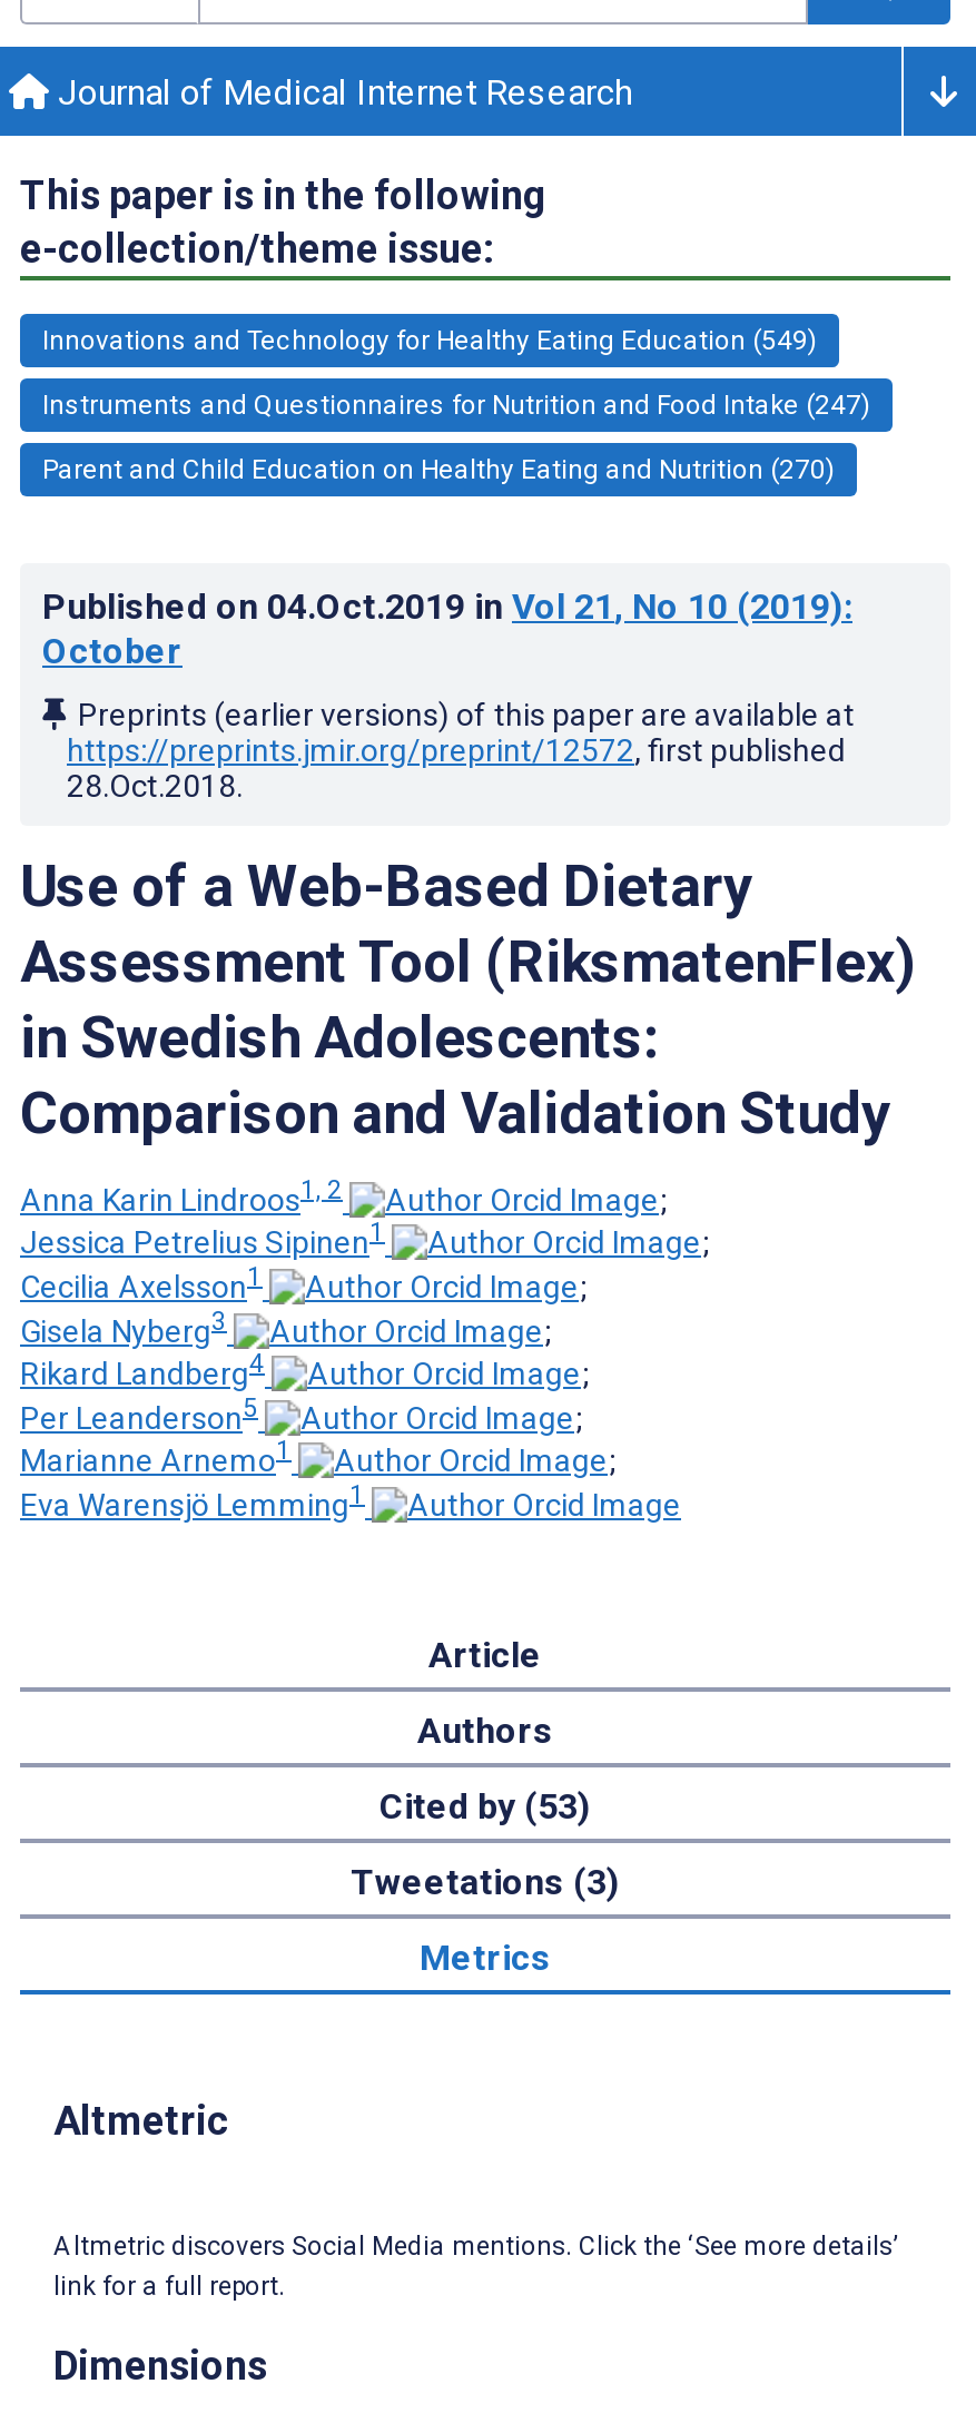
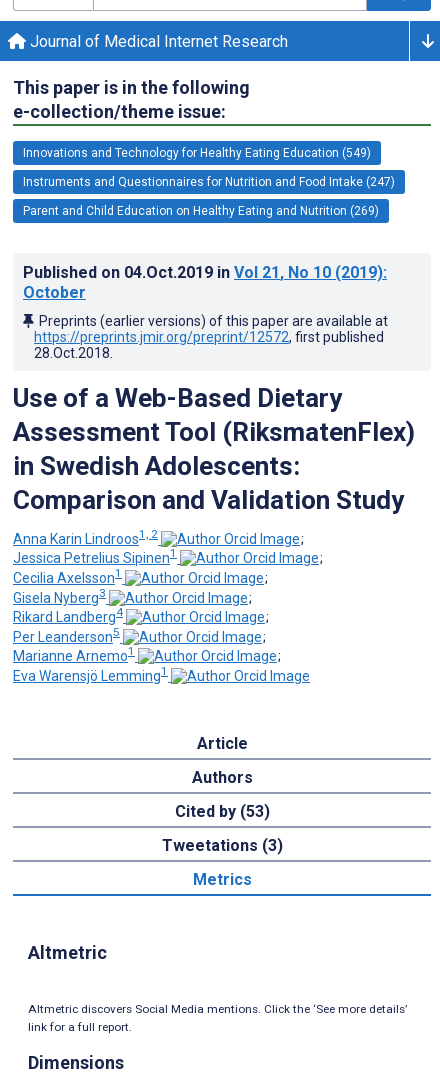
[42,454,835,485] Parent and Child Education on Healthy Eating and Nutrition (270) -> [23,204,379,218] Parent and Child Education on Healthy Eating and Nutrition (269)

